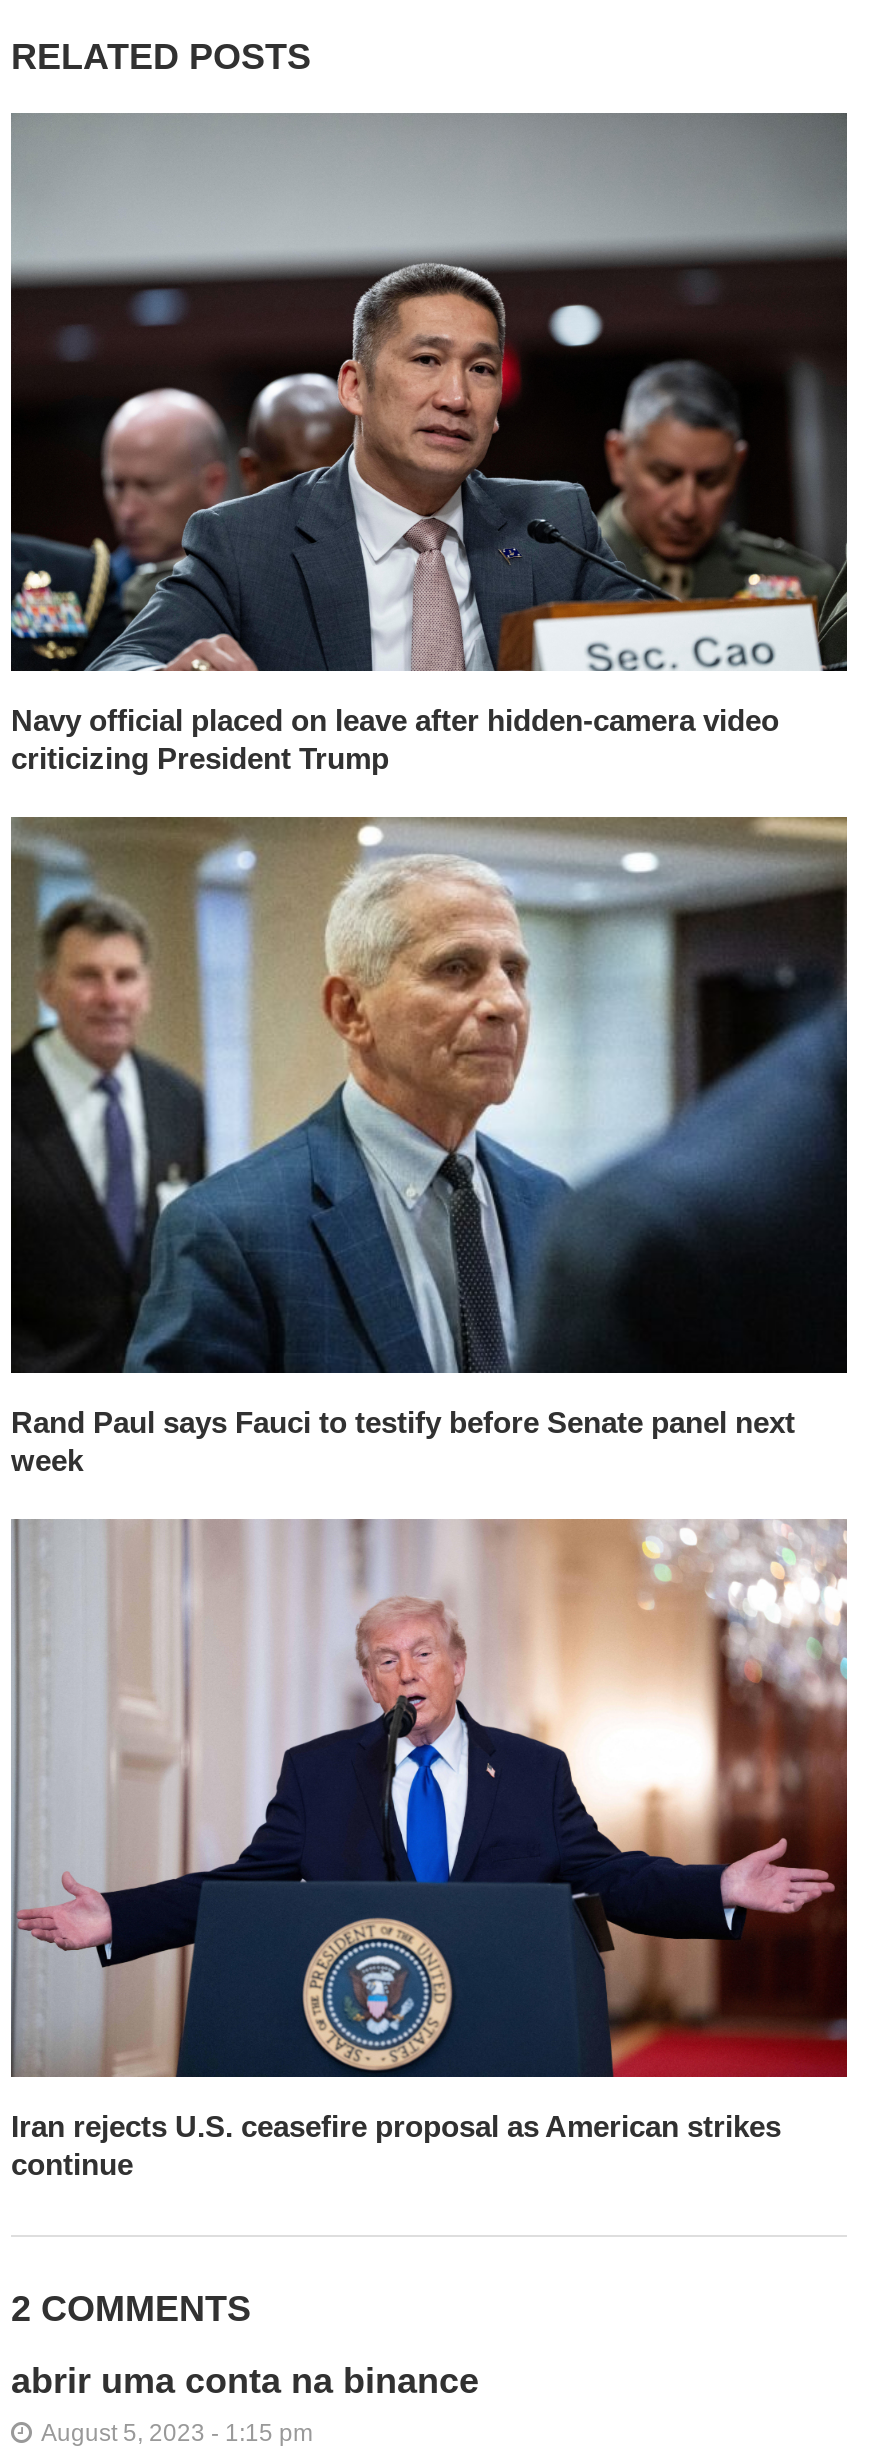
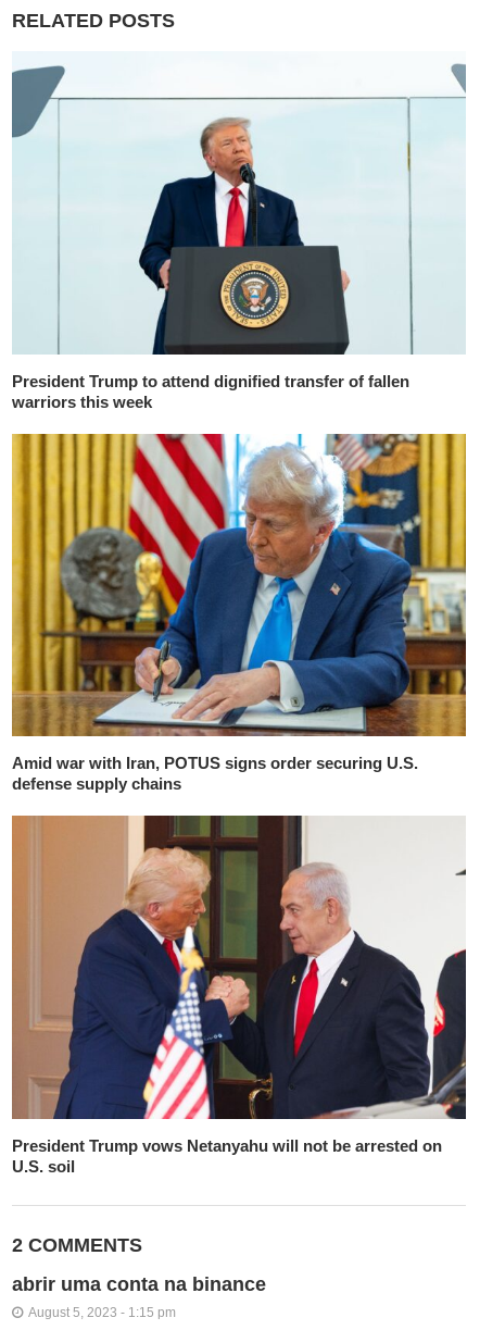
[9,111,849,774] [image] | Navy official placed on leave after hidden-camera video | criticizing President Trump -> [12,51,466,411] [image] | President Trump to attend dignified transfer of fallen | warriors this week
[9,815,849,1478] [image] | Rand Paul says Fauci to testify before Senate panel next | week -> [11,433,467,793] [image] | Amid war with Iran, POTUS signs order securing U.S. | defense supply chains
[11,1519,849,2181] [image] | Iran rejects U.S. ceasefire proposal as American strikes | continue -> [11,815,467,1176] [image] | President Trump vows Netanyahu will not be arrested on | U.S. soil

